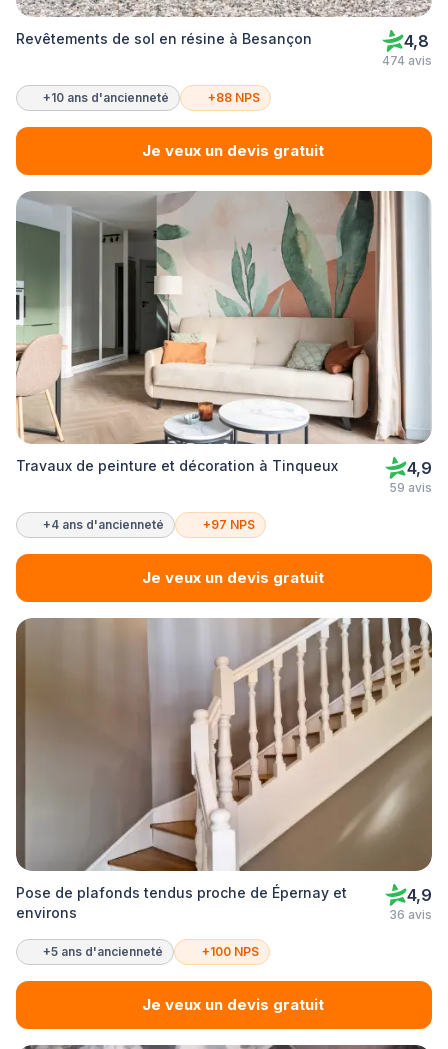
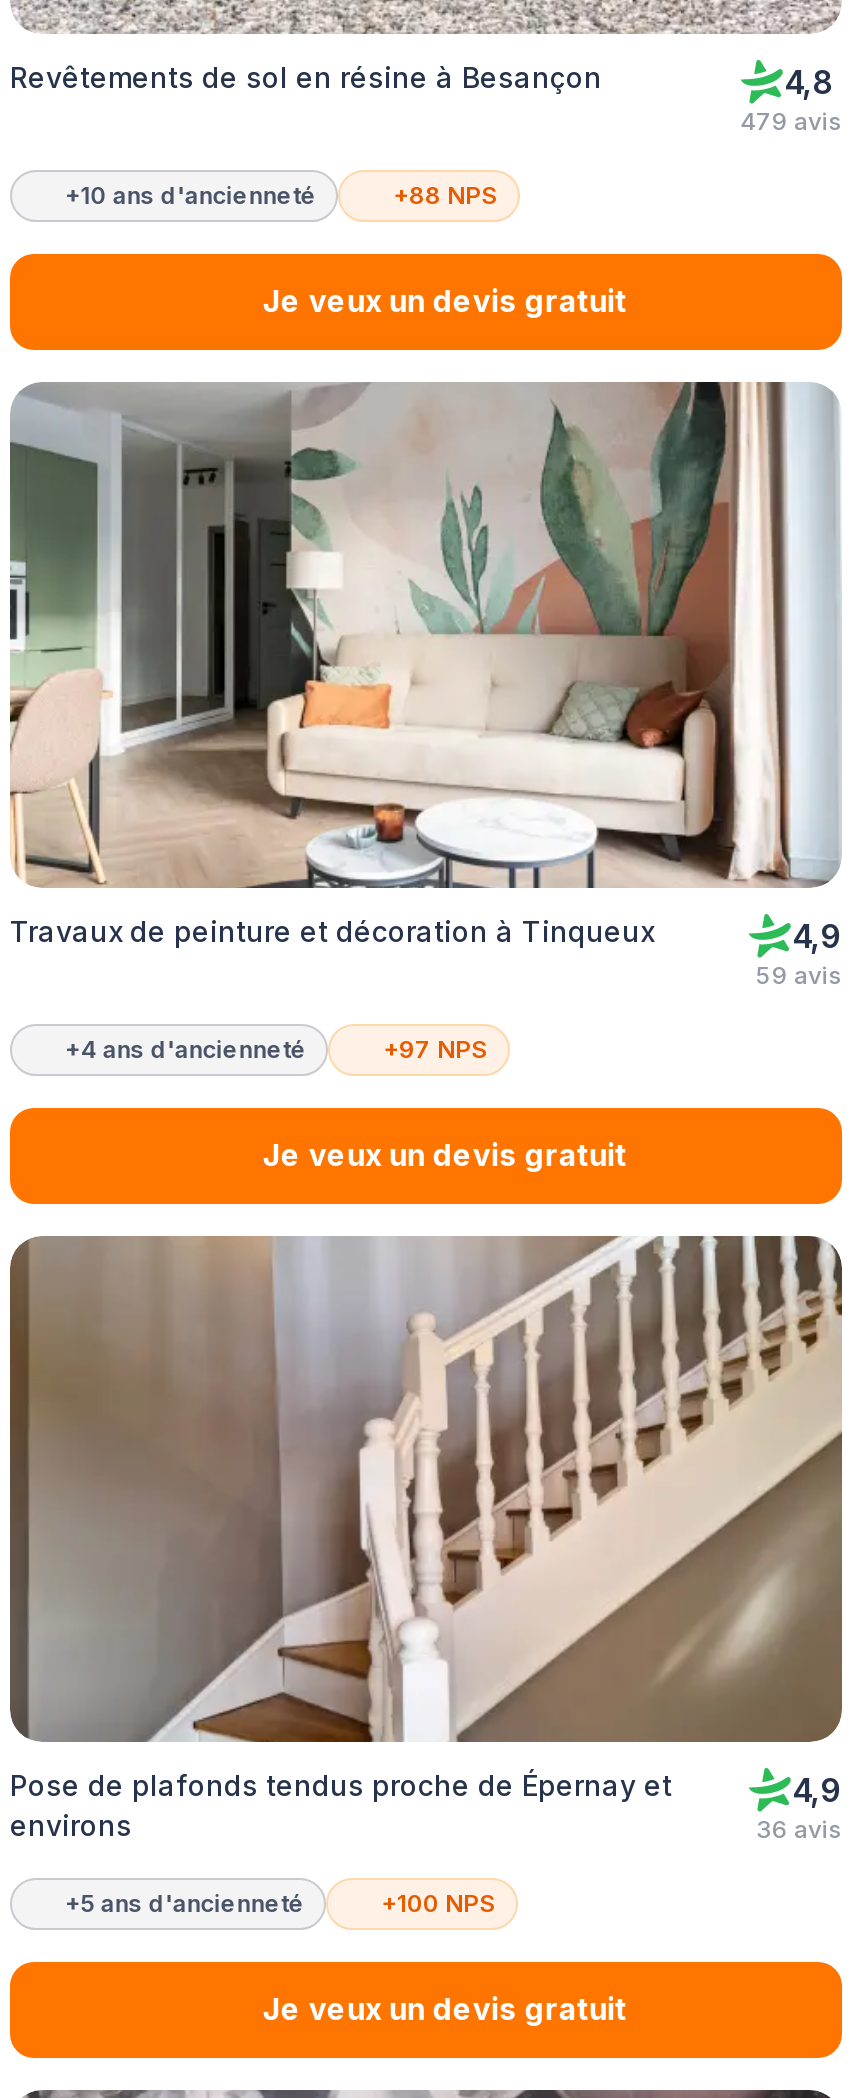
[382,53,432,68] 474 avis -> [740,106,842,136] 479 avis

